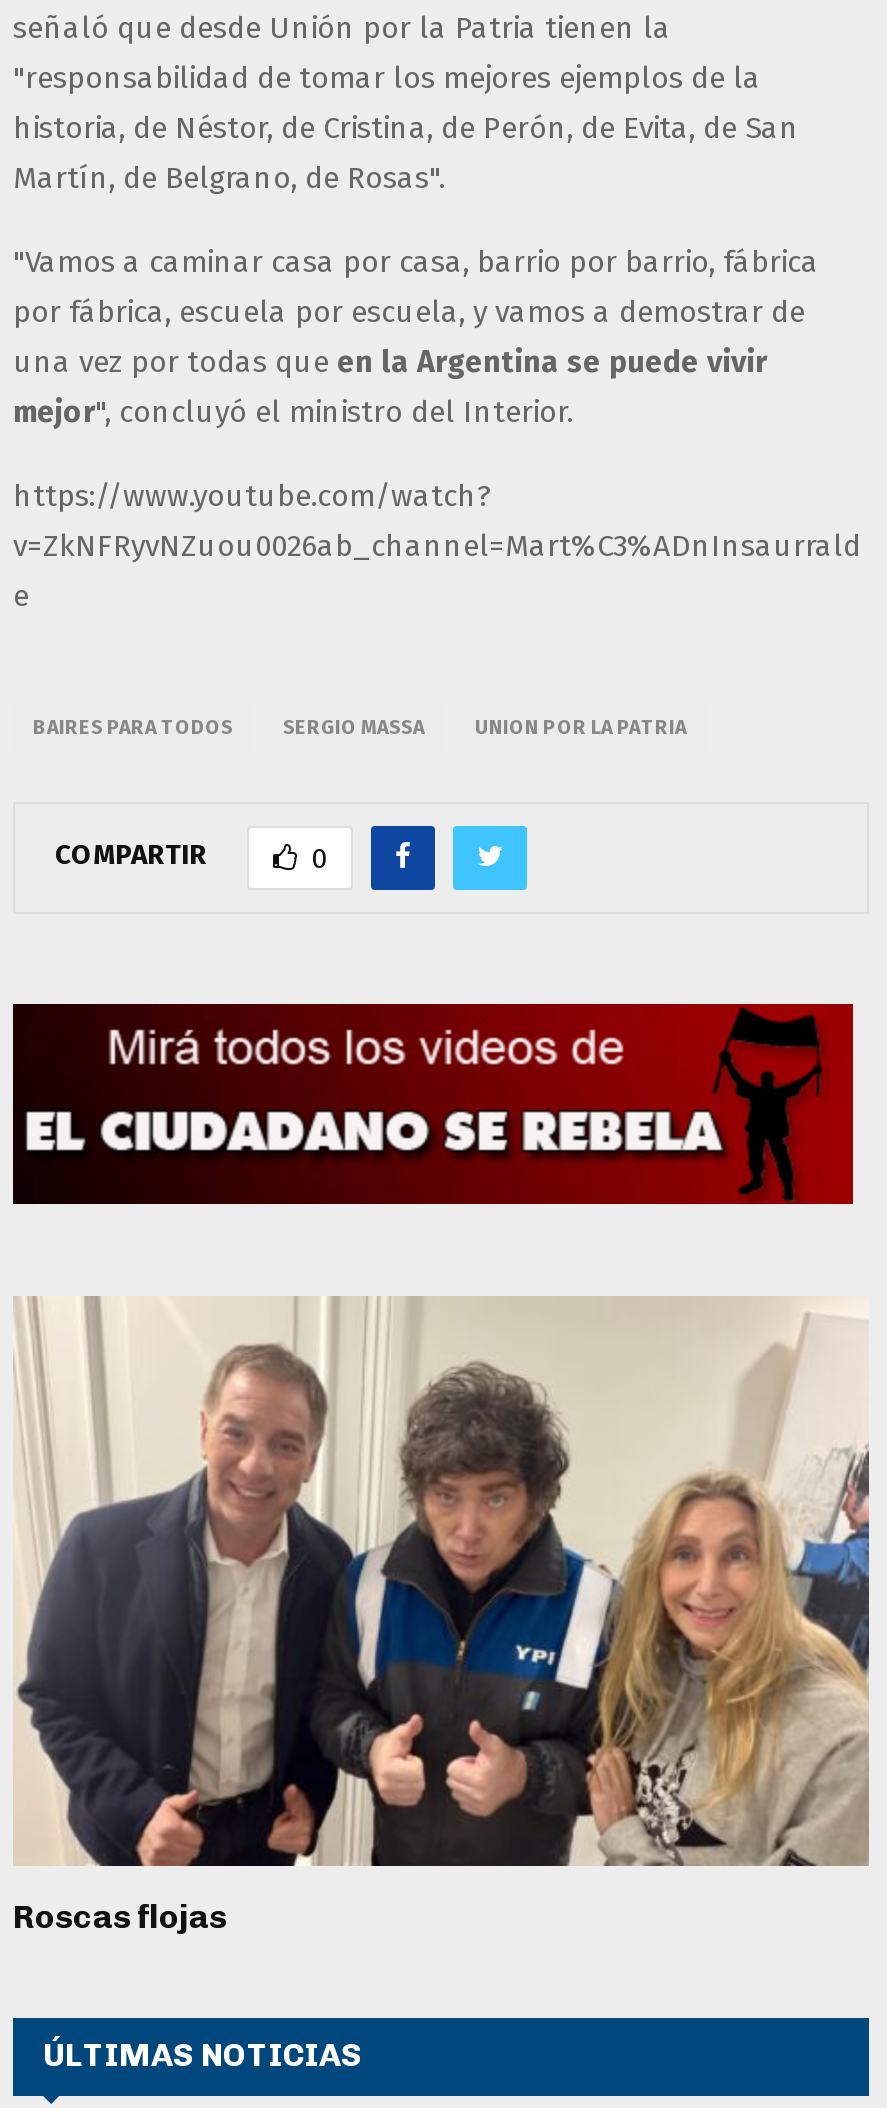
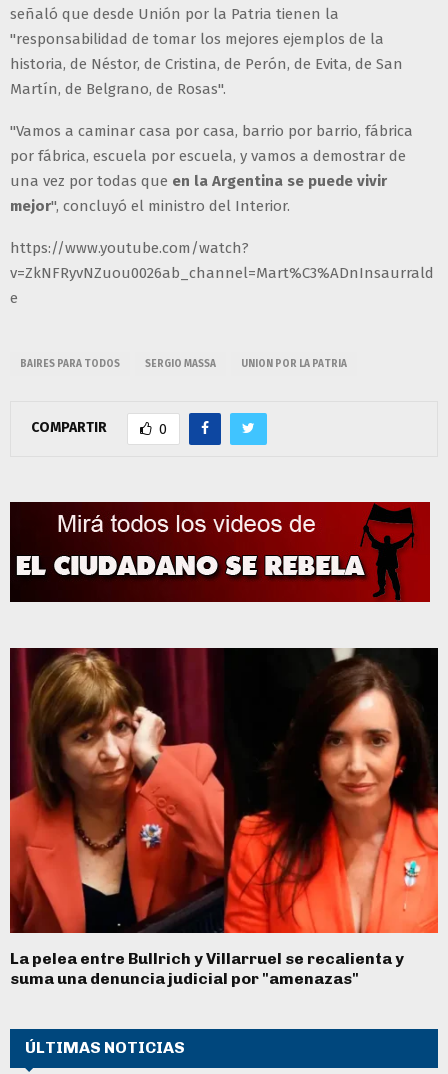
[13,1296,871,1936] [image] | Roscas flojas -> [9,647,439,988] [image] | La pelea entre Bullrich y Villarruel se recalienta y | suma una denuncia judicial por "amenazas"

